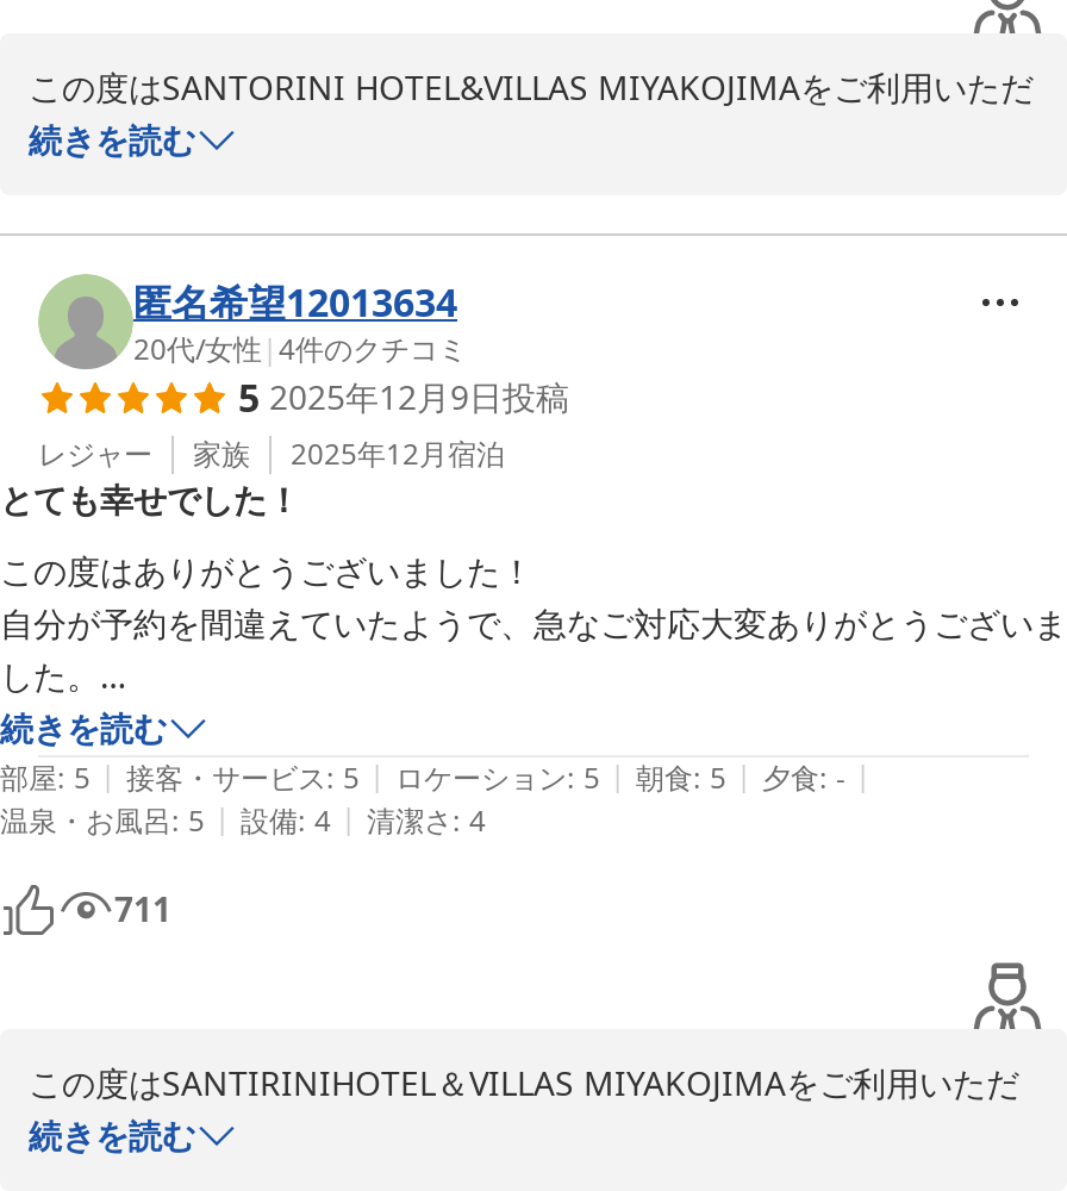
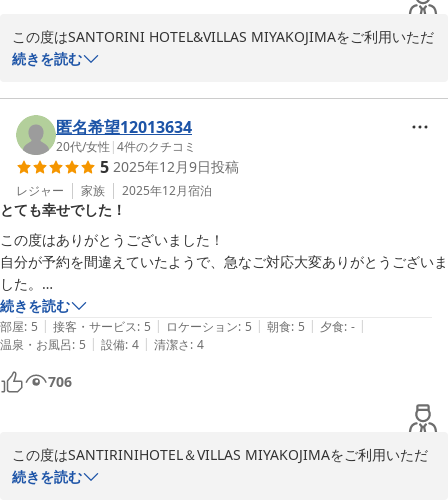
[114,886,171,931] 711 -> [48,372,72,391] 706

